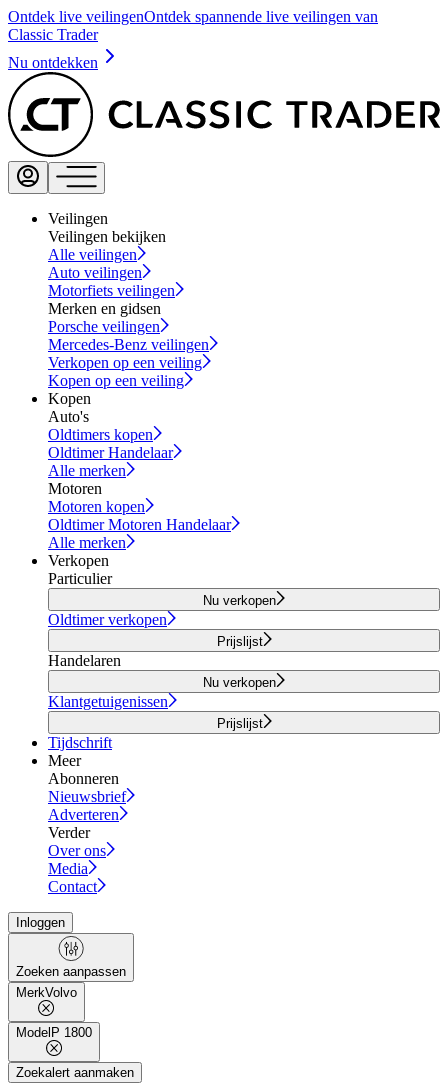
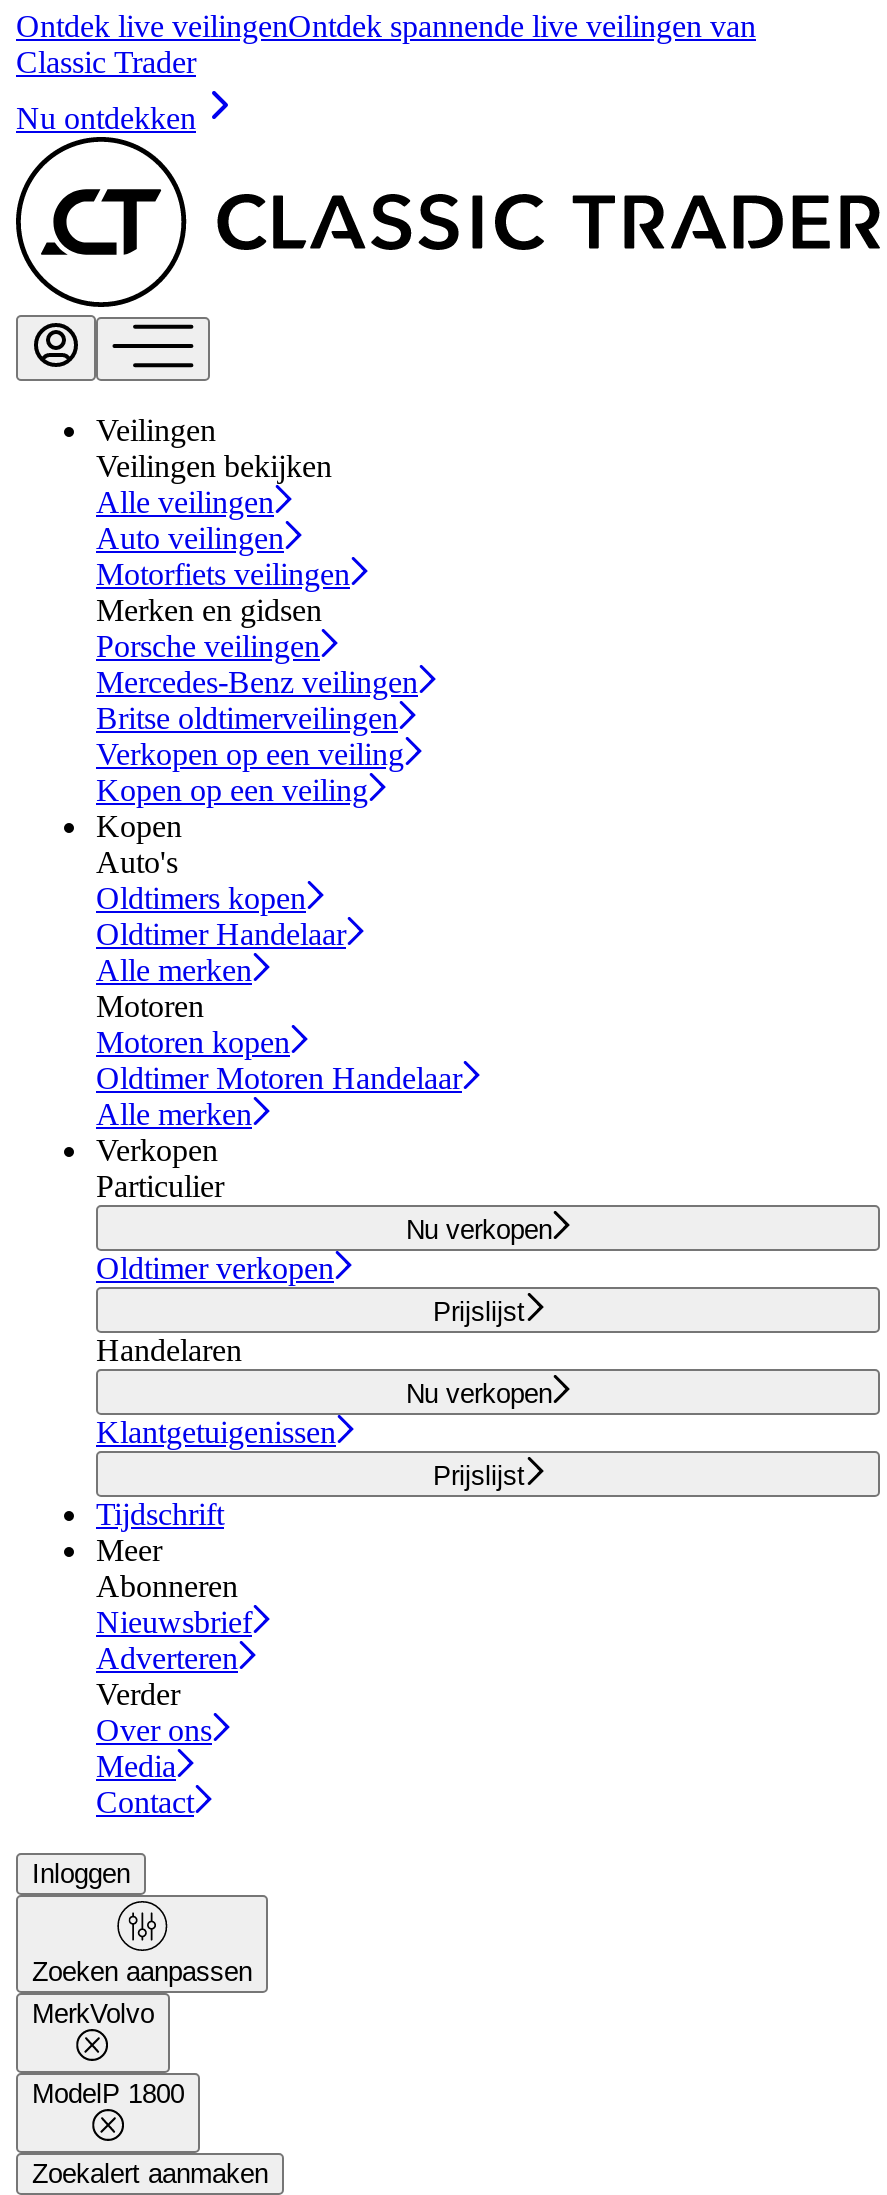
none -> [96,701,398,735] Britse oldtimerveilingen

